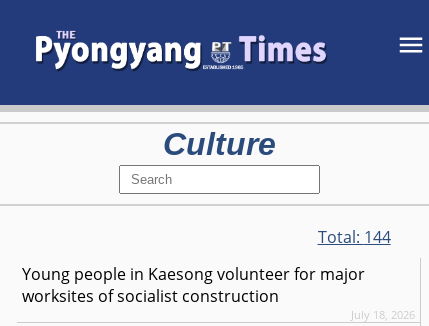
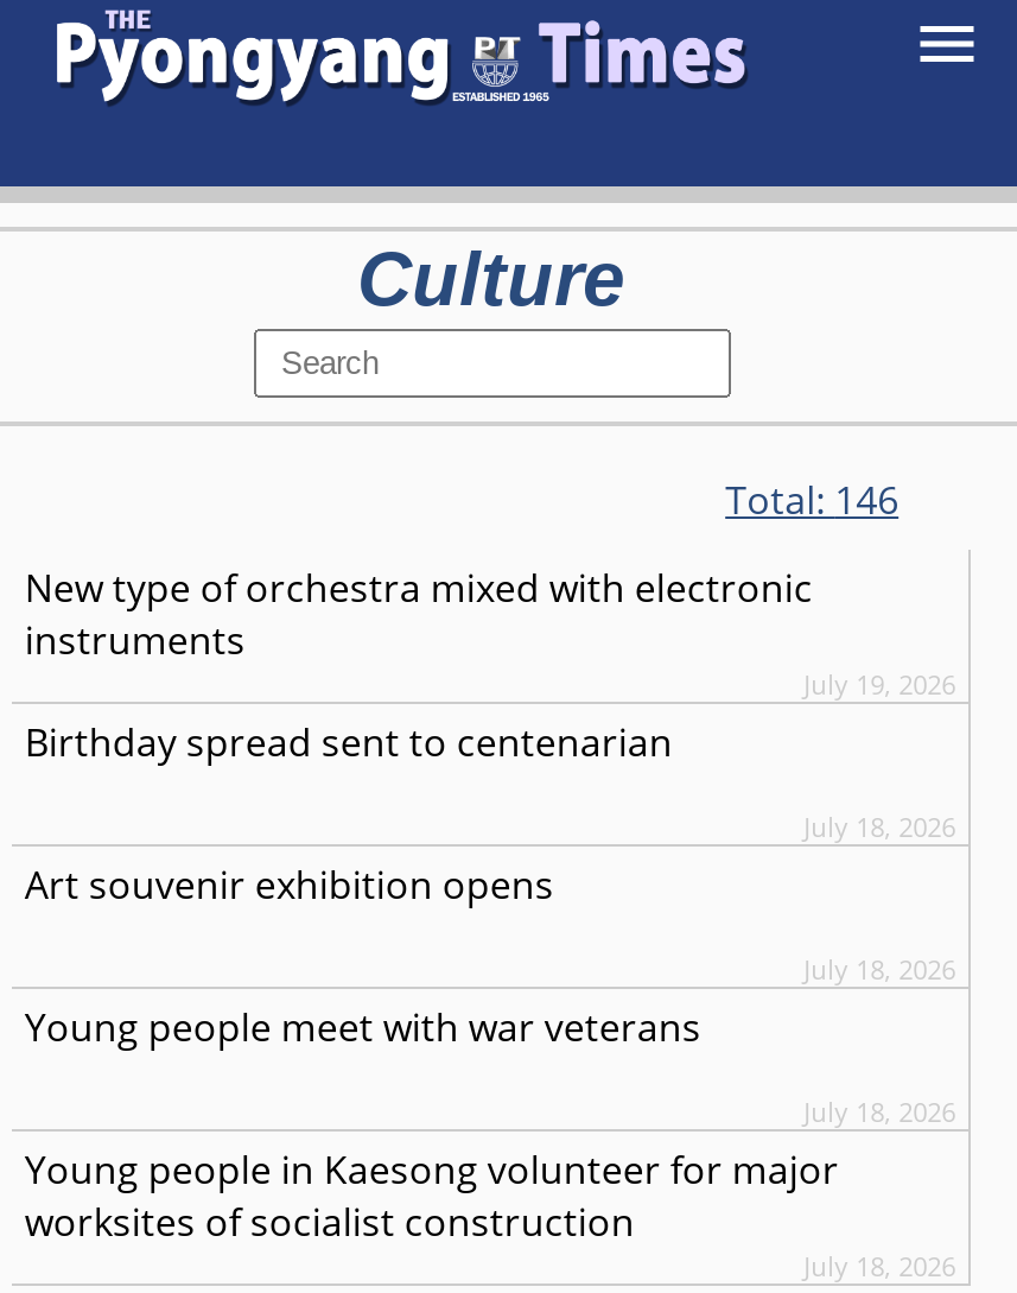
[318,226,391,248] Total: 144 -> [25,475,956,1130] Total: 146 | New type of orchestra mixed with electronic | instruments | July 19, 2026 | Birthday spread sent to centenarian | July 18, 2026 | Art souvenir exhibition opens | July 18, 2026 | Young people meet with war veterans | July 18, 2026

